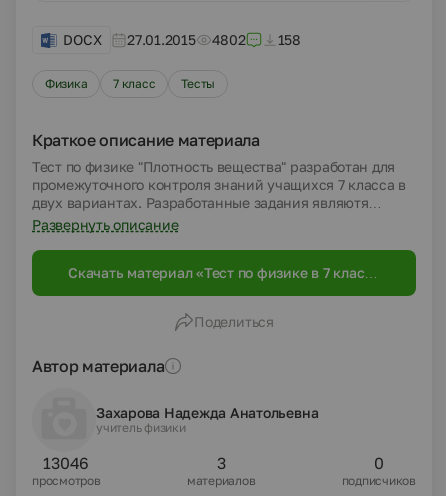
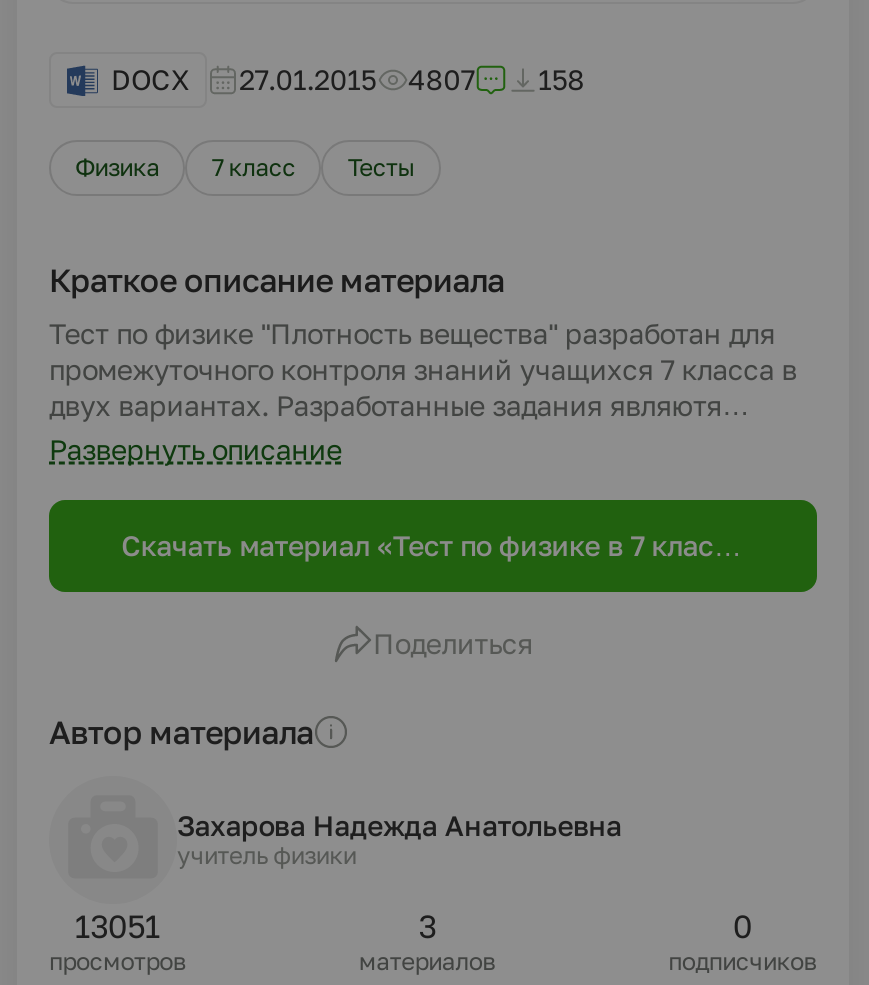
[63,31,301,48] DOCX 27.01.2015 4802 158 -> [111,62,585,96] DOCX 27.01.2015 4807 158
[43,452,89,472] 13046 -> [75,905,160,945] 13051

